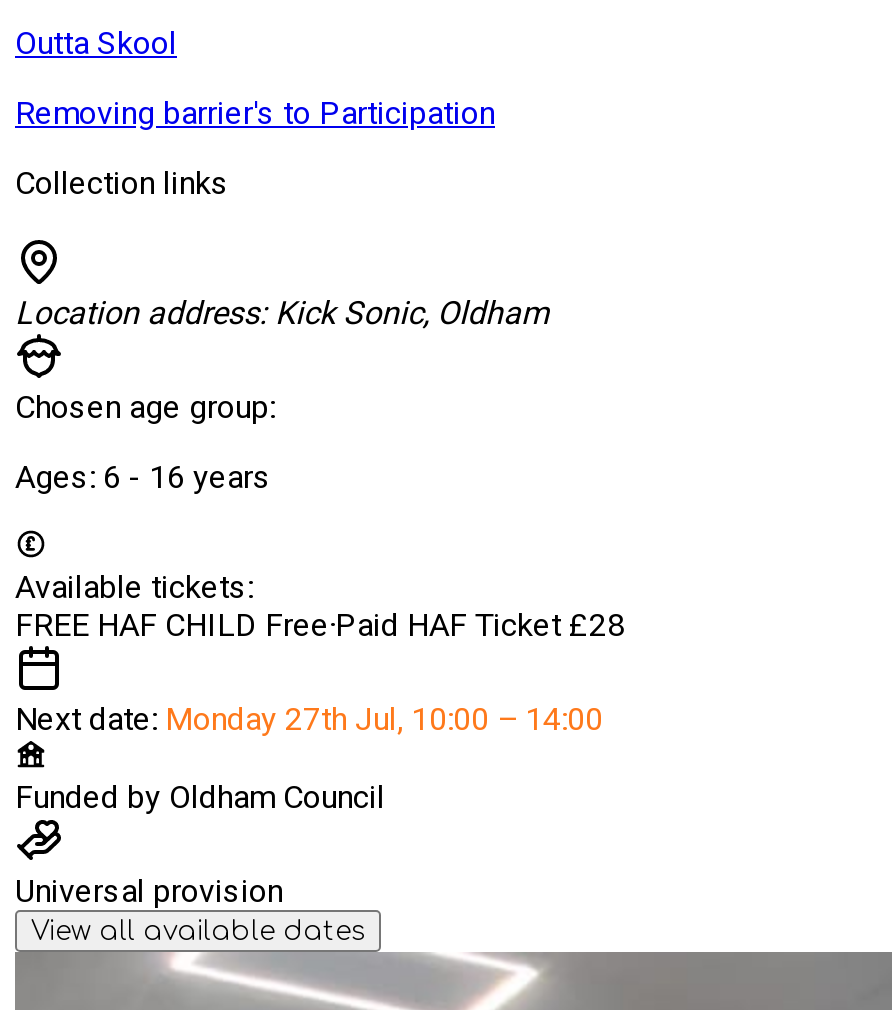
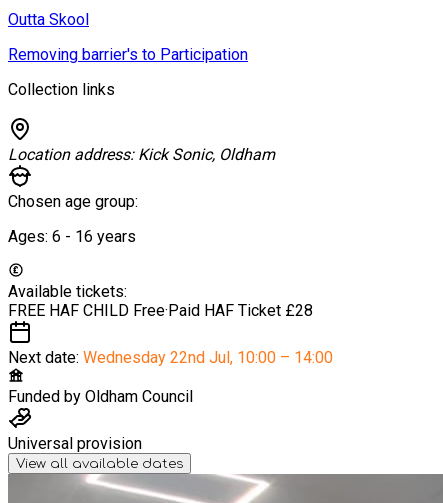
[15,700,603,738] Next date: Monday 27th Jul, 10:00 – 14:00 -> [8,348,333,367] Next date: Wednesday 22nd Jul, 10:00 – 14:00

